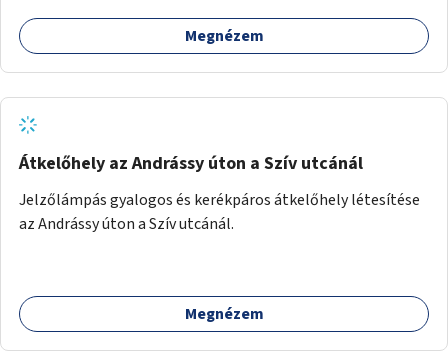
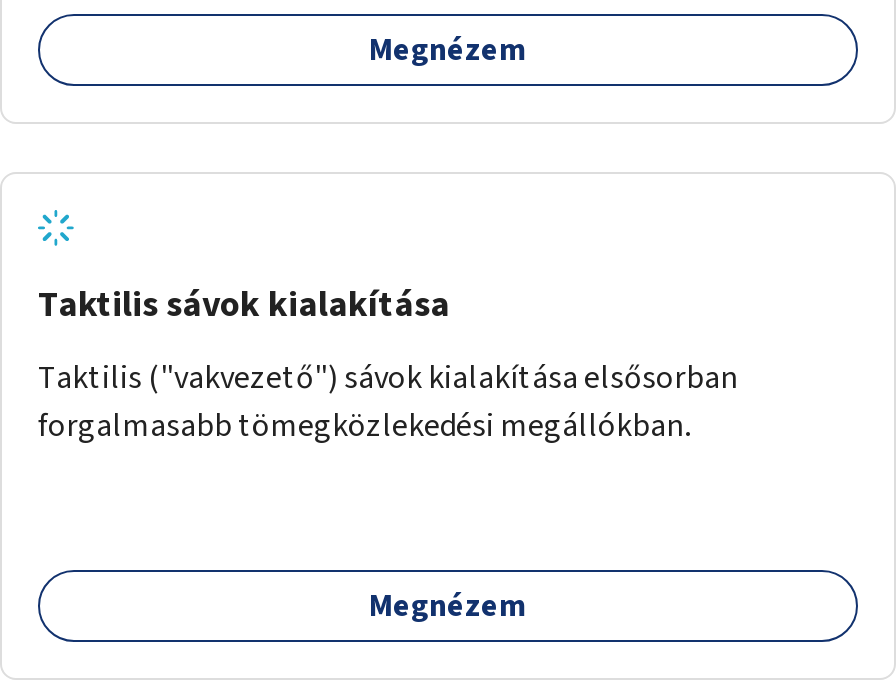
[19,151,363,176] Átkelőhely az Andrássy úton a Szív utcánál -> [38,280,450,330] Taktilis sávok kialakítása
[19,189,420,235] Jelzőlámpás gyalogos és kerékpáros átkelőhely létesítése | az Andrássy úton a Szív utcánál. -> [38,356,738,448] Taktilis ("vakvezető") sávok kialakítása elsősorban | forgalmasabb tömegközlekedési megállókban.

